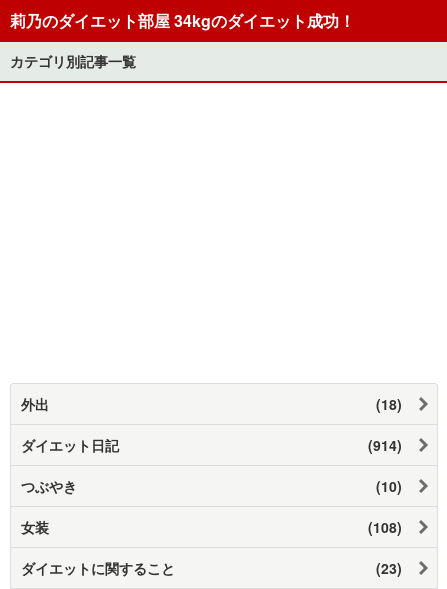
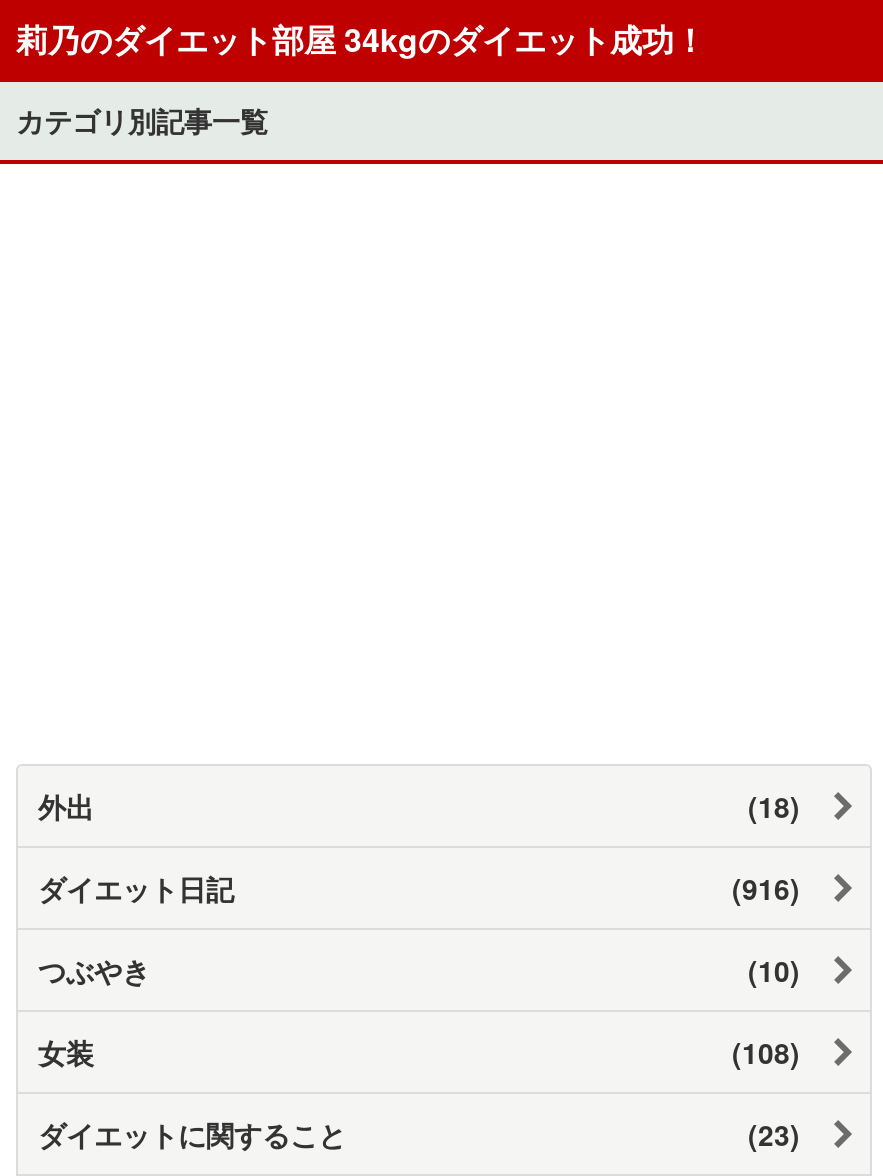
[368,435,402,455] (914) -> [732,868,800,908] (916)

